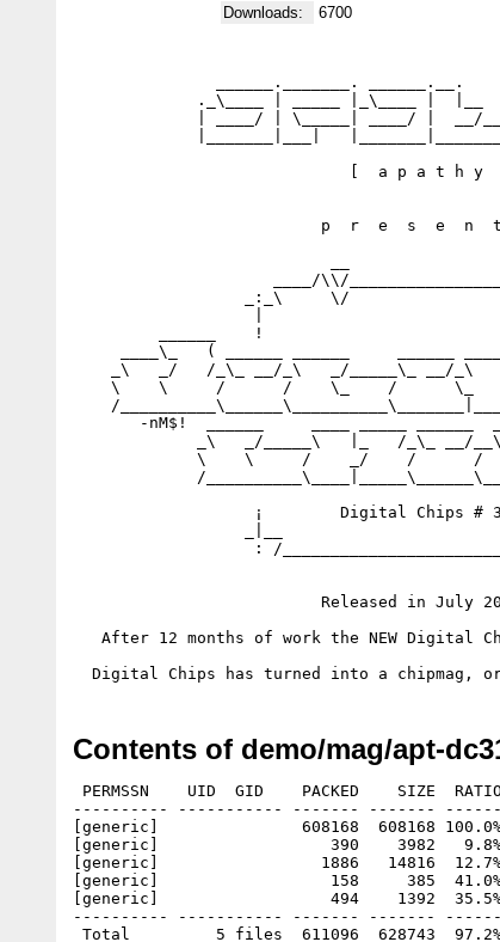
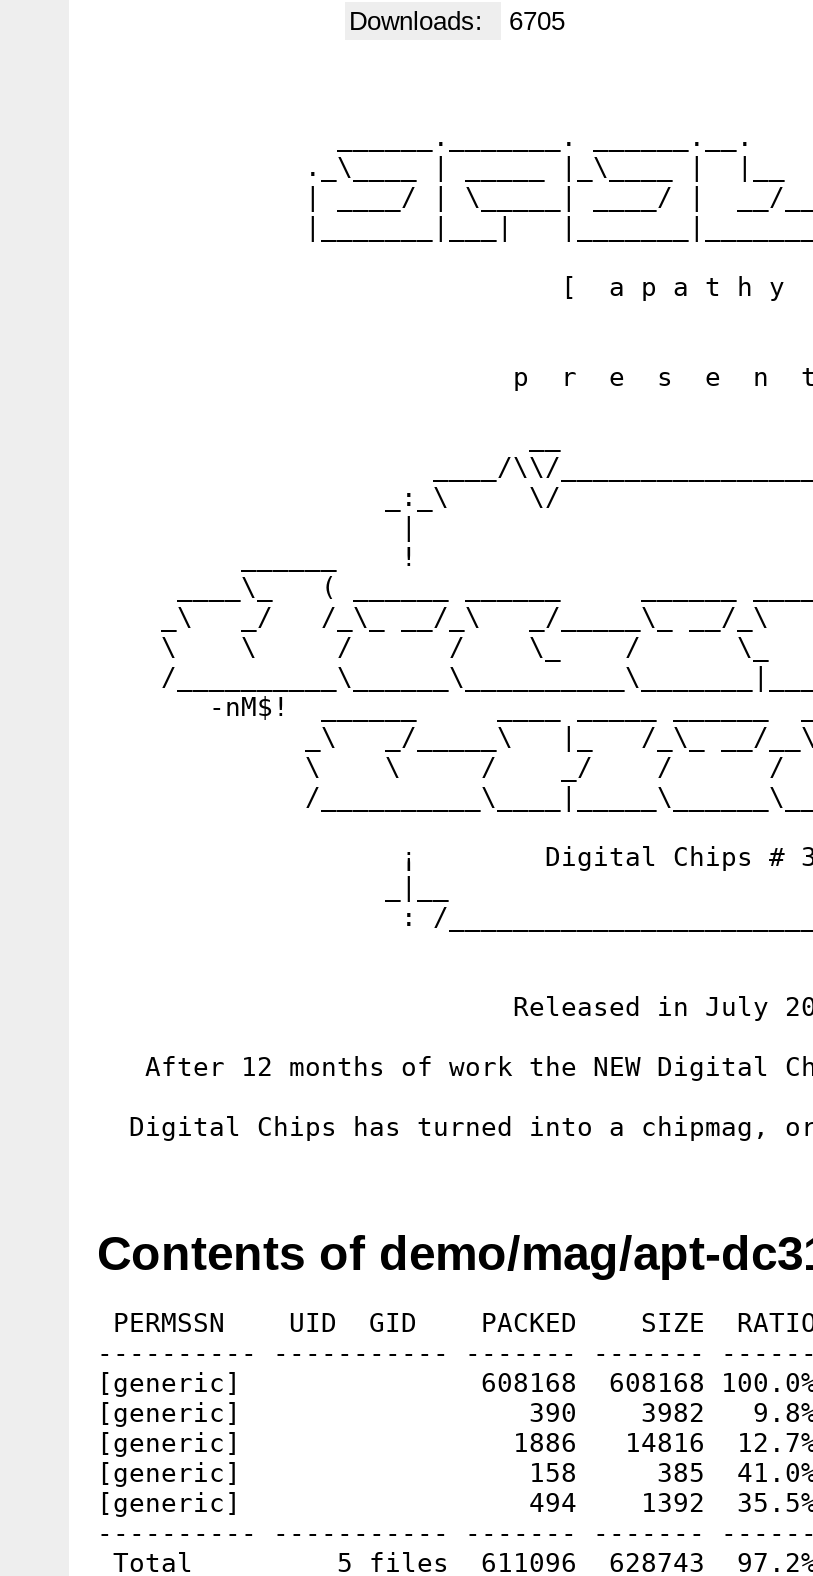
[223,4,352,22] Downloads: 6700 -> [349,6,565,36] Downloads: 6705

